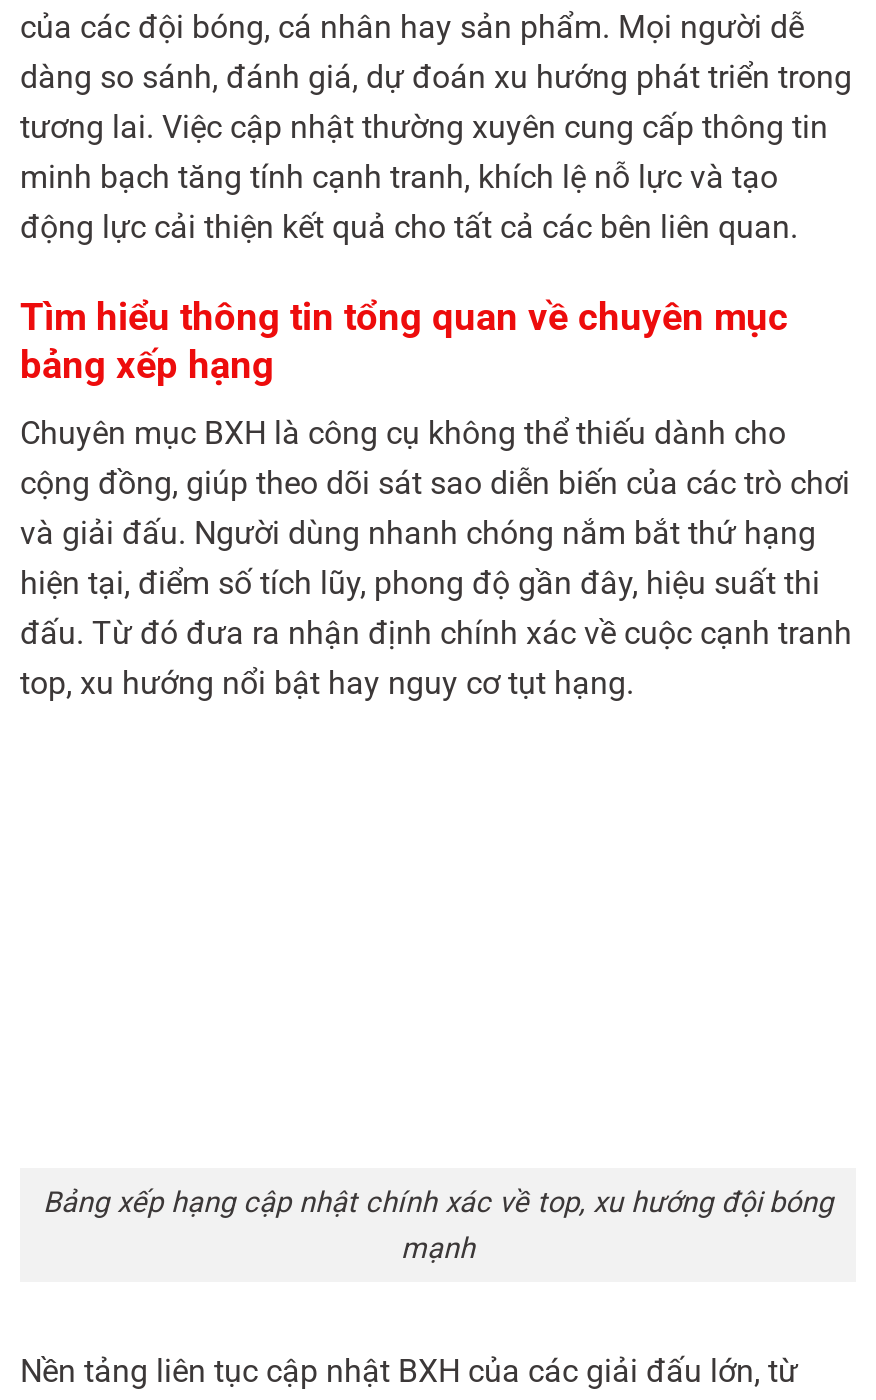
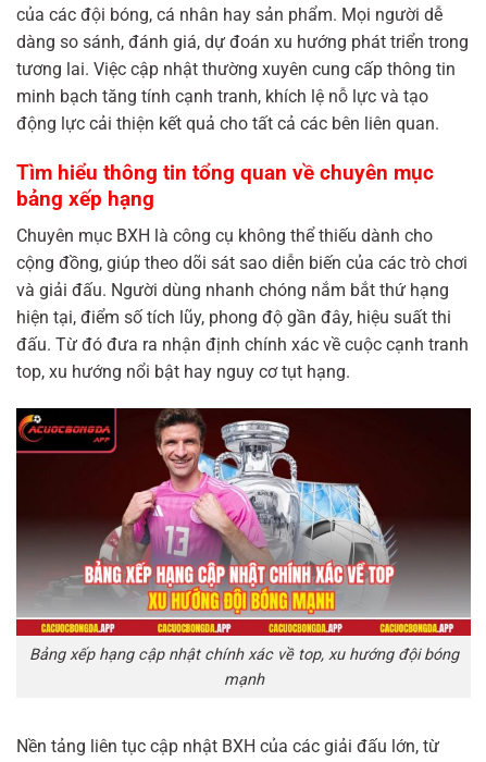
none -> [15,407,472,637] [image]

